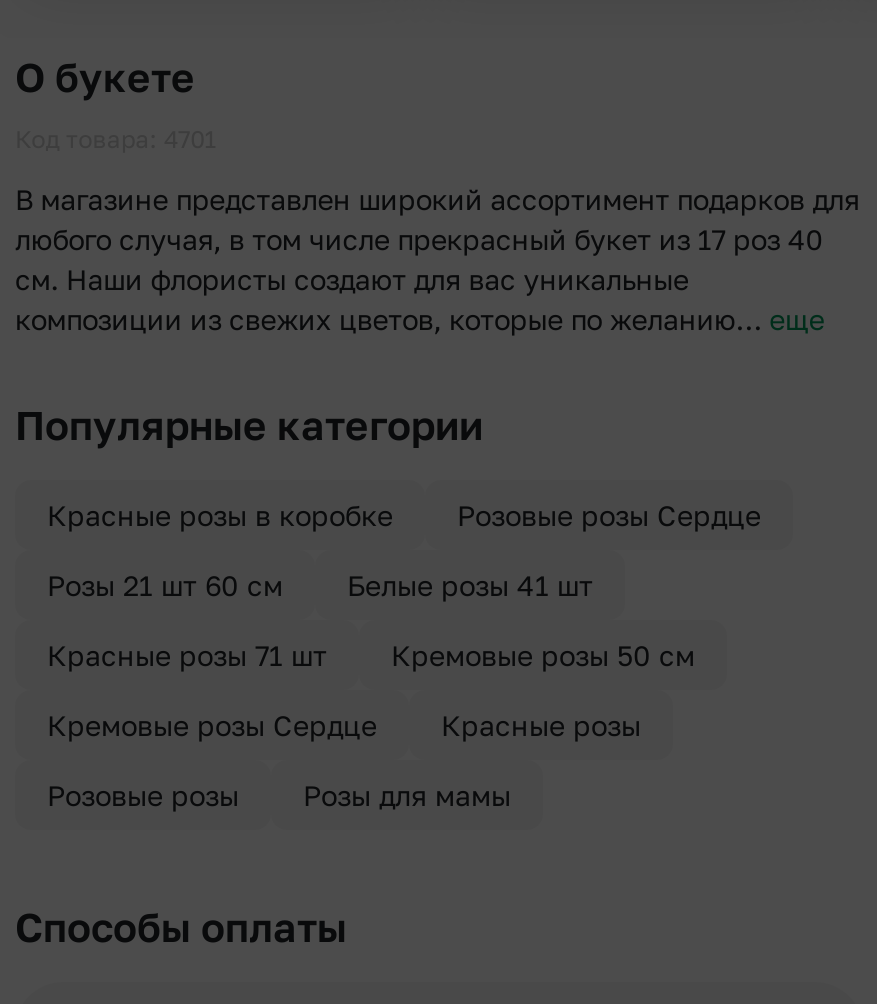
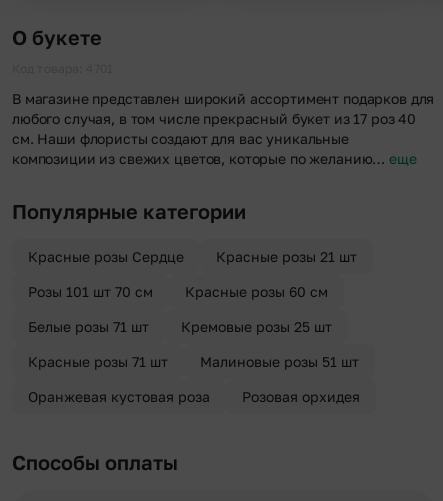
[47,499,761,603] Красные розы в коробке | Розовые розы Сердце | Розы 21 шт 60 см | Белые розы 41 шт -> [28,248,357,335] Красные розы Сердце | Красные розы 21 шт | Розы 101 шт 70 см | Красные розы 60 см | Белые розы 71 шт | Кремовые розы 25 шт
[47,639,695,813] Кремовые розы 50 см | Кремовые розы Сердце | Красные розы | Розовые розы | Розы для мамы -> [28,353,360,405] Малиновые розы 51 шт | Оранжевая кустовая роза | Розовая орхидея
moved [47,639,327,673] -> [28,353,168,370]: Красные розы 71 шт

